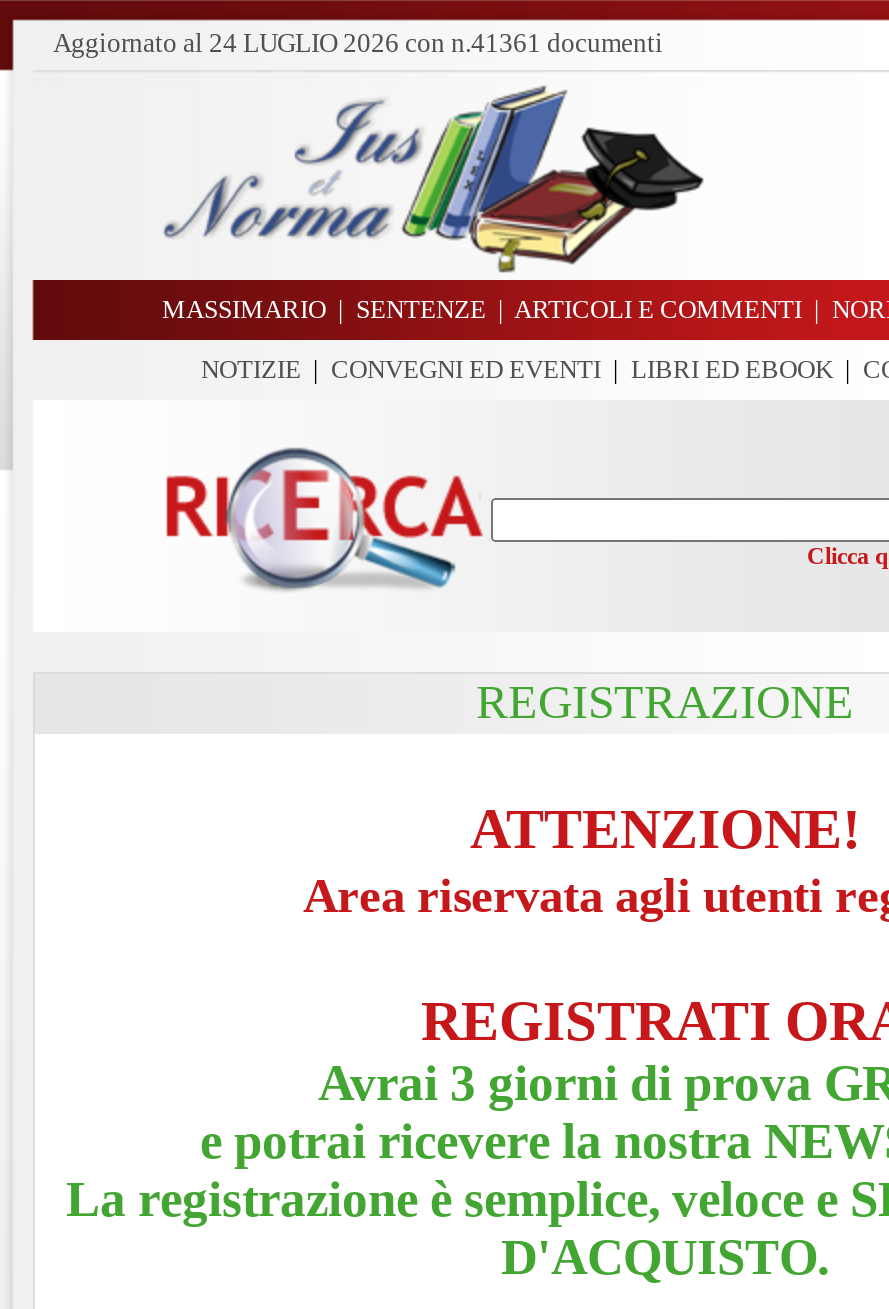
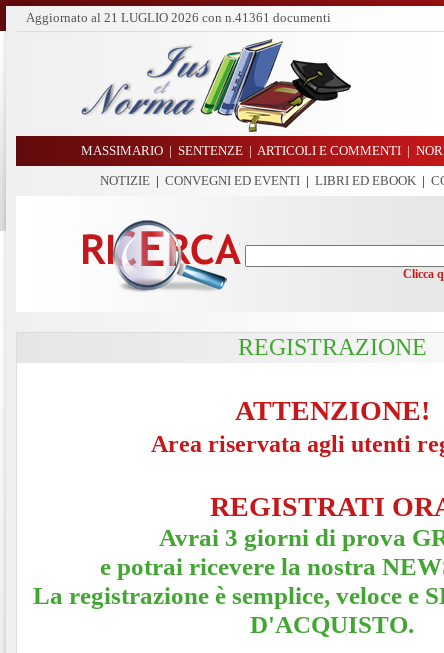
[53,28,663,58] Aggiornato al 24 LUGLIO 2026 con n.41361 documenti -> [26,10,331,25] Aggiornato al 21 LUGLIO 2026 con n.41361 documenti

